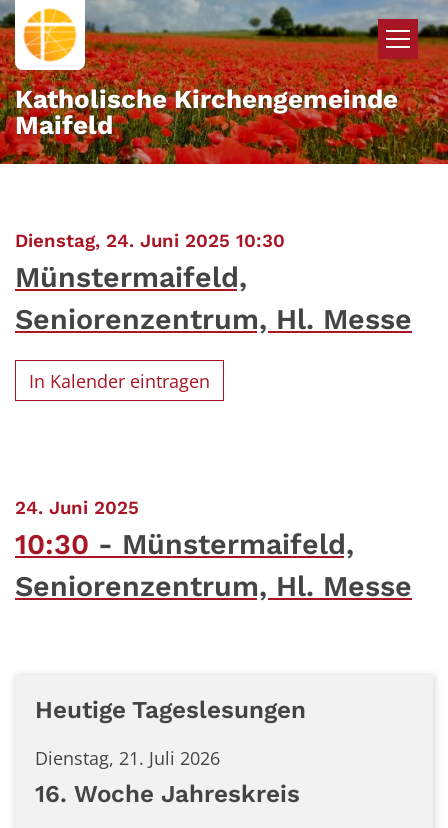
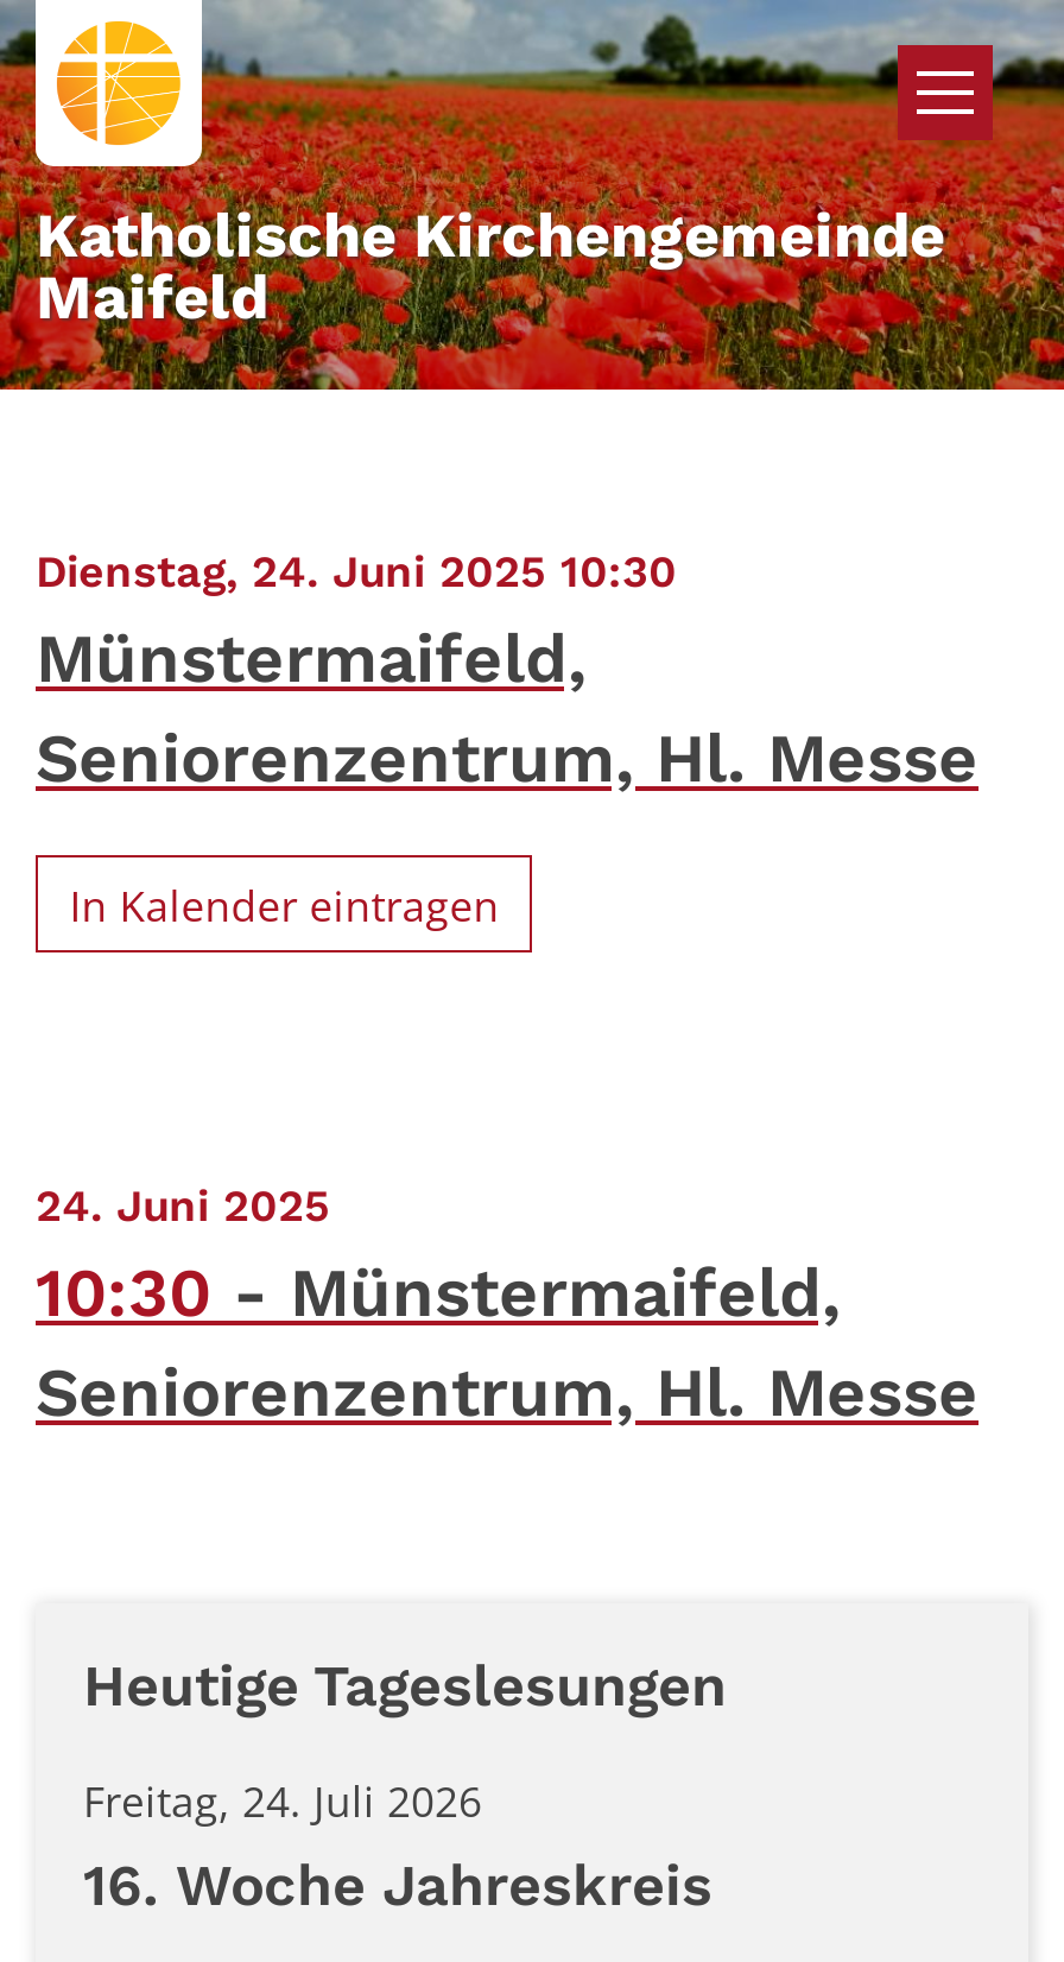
[35,746,220,770] Dienstag, 21. Juli 2026 -> [83,1772,482,1829] Freitag, 24. Juli 2026

